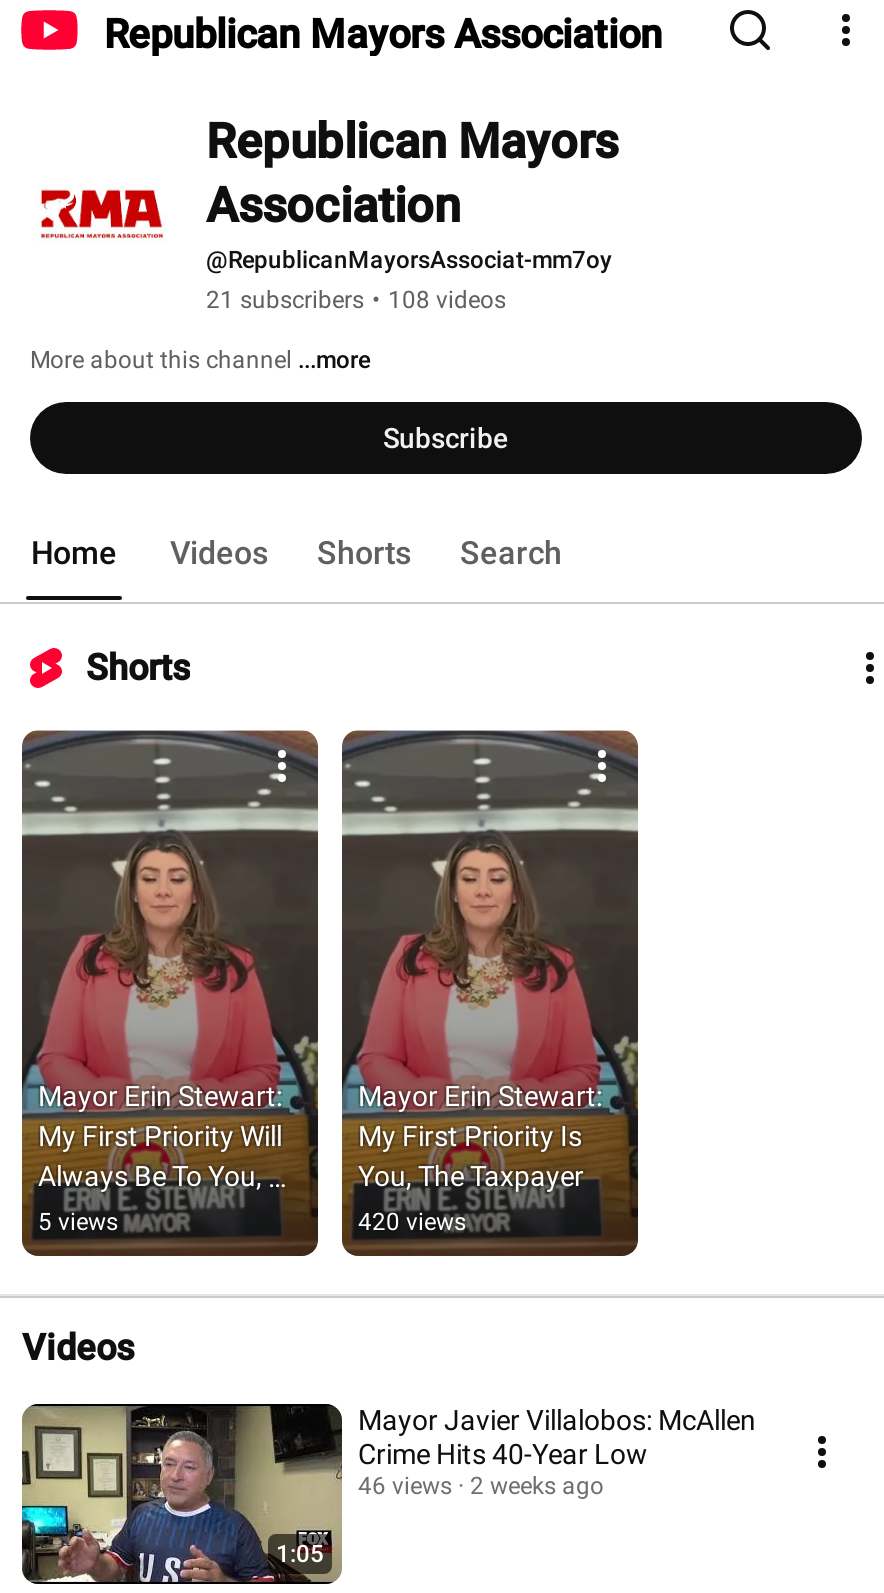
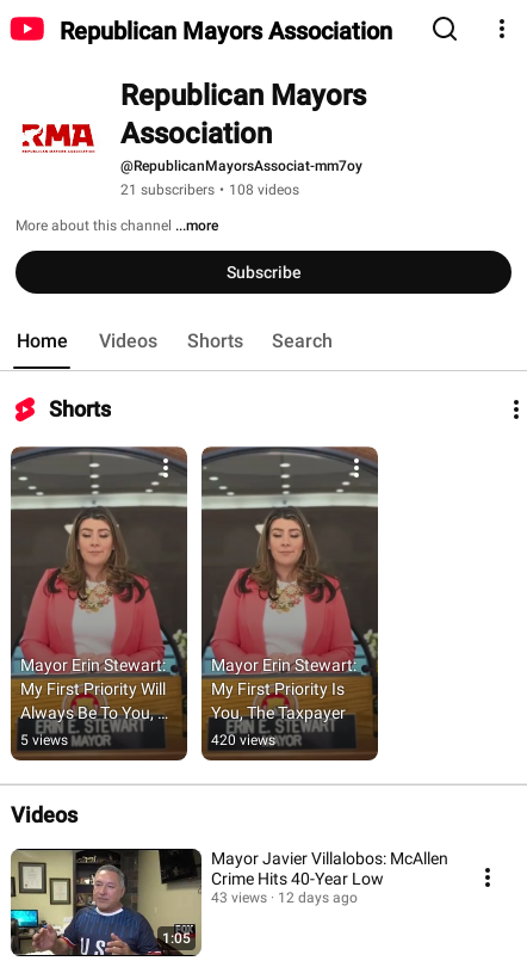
[358,1473,452,1501] 46 views -> [211,890,267,907] 43 views
[470,1473,604,1501] 2 weeks ago -> [278,890,358,907] 12 days ago

